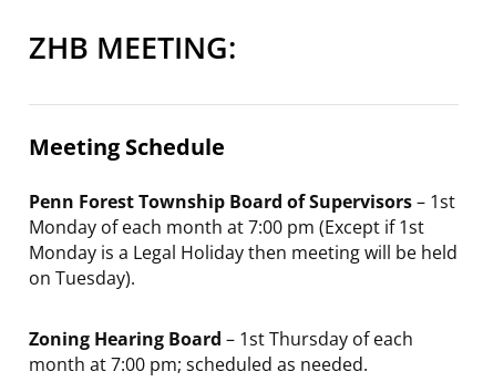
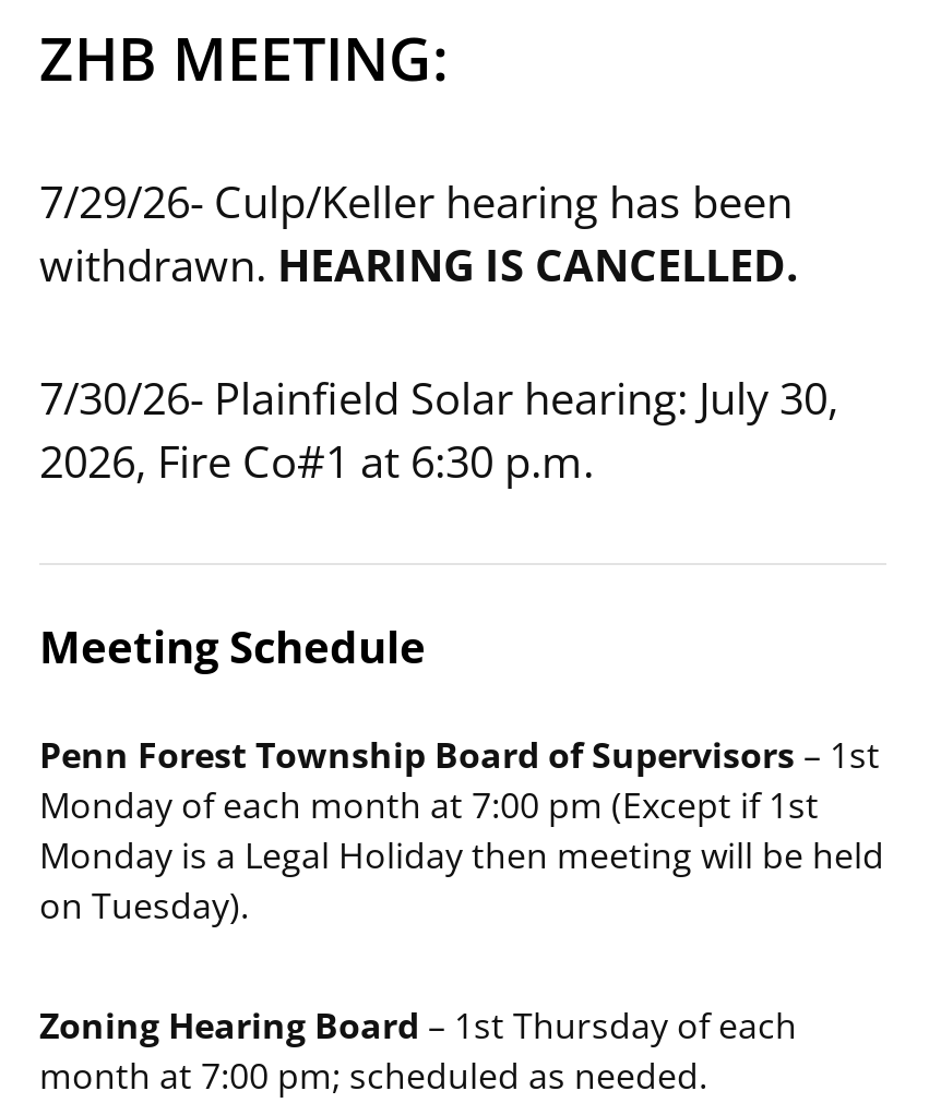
none -> [39,171,838,490] 7/29/26- Culp/Keller hearing has been | withdrawn. HEARING IS CANCELLED. | 7/30/26- Plainfield Solar hearing: July 30, | 2026, Fire Co#1 at 6:30 p.m.

